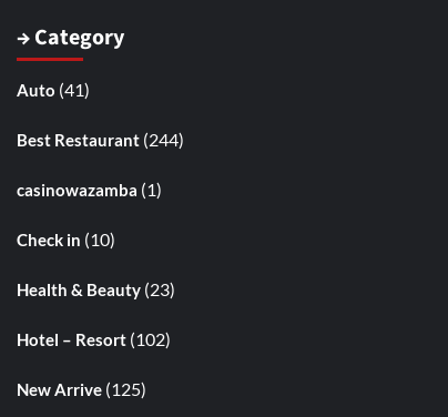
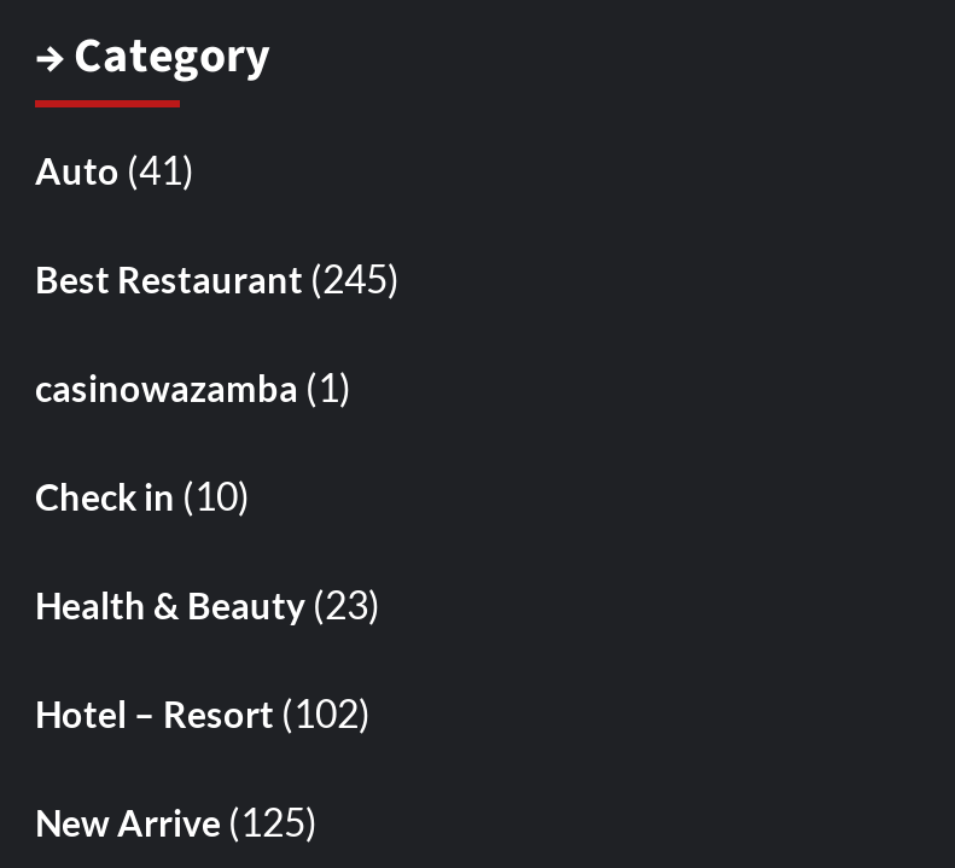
[17,128,184,149] Best Restaurant (244) -> [35,256,400,302] Best Restaurant (245)

